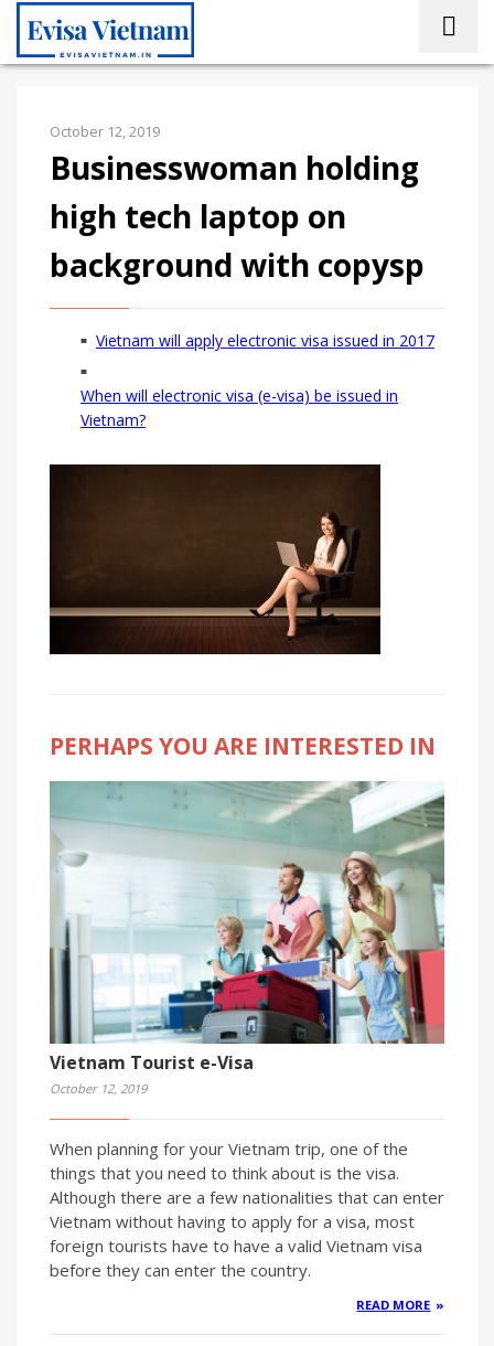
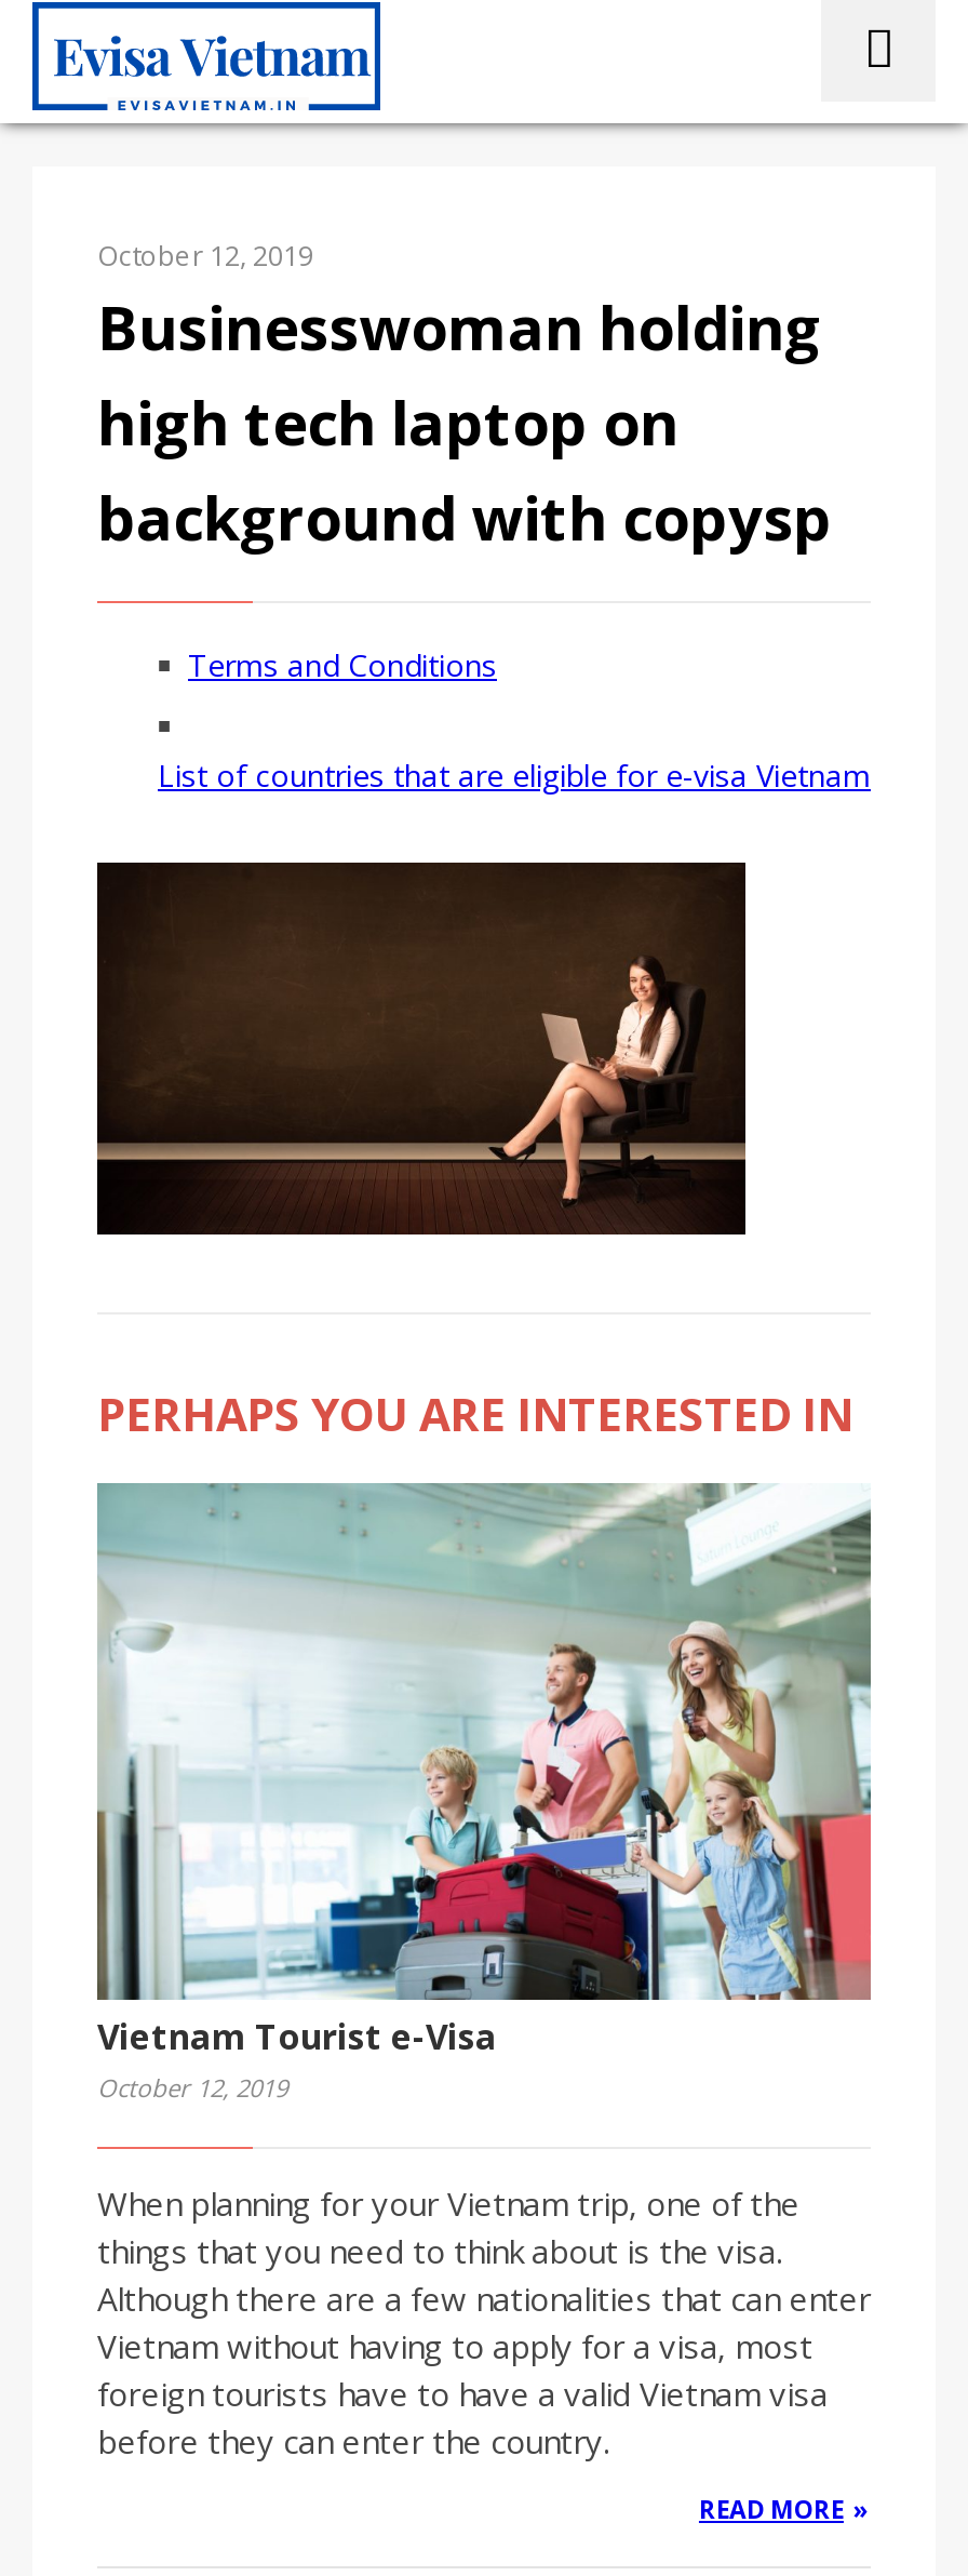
[96,330,434,351] Vietnam will apply electronic visa issued in 2017 -> [188,644,497,685] Terms and Conditions
[80,385,398,430] When will electronic visa (e-visa) be issued in | Vietnam? -> [158,754,871,795] List of countries that are eligible for e-visa Vietnam

